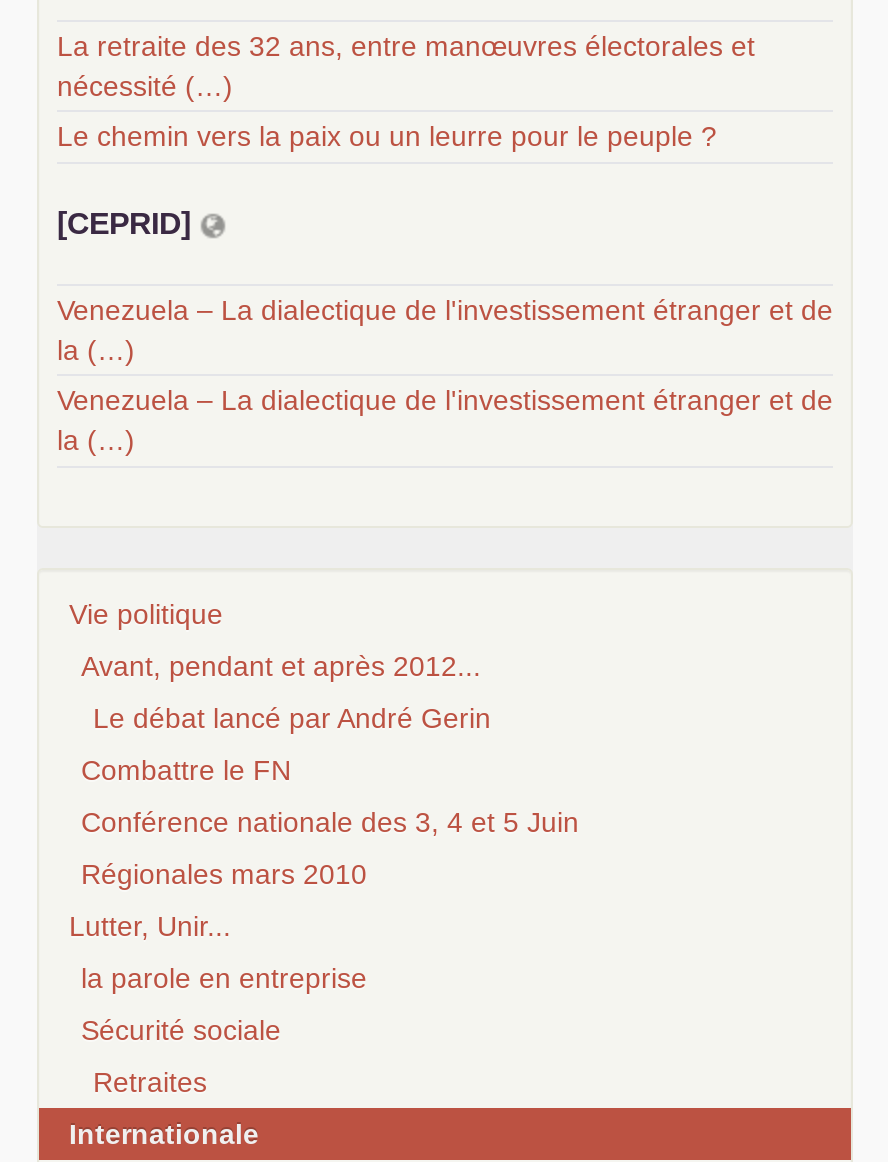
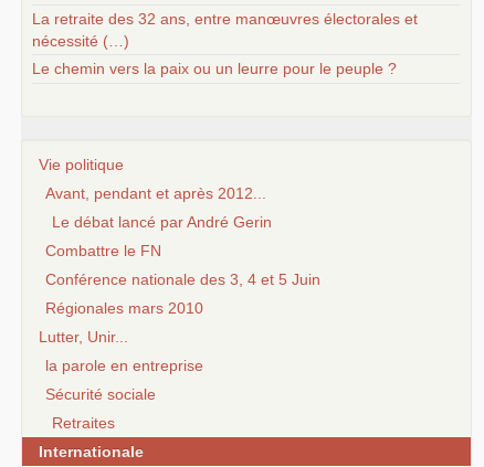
[57,205,833,456] [CEPRID] | Venezuela – La dialectique de l'investissement étranger et de | la (…) | Venezuela – La dialectique de l'investissement étranger et de | la (…) -> none

